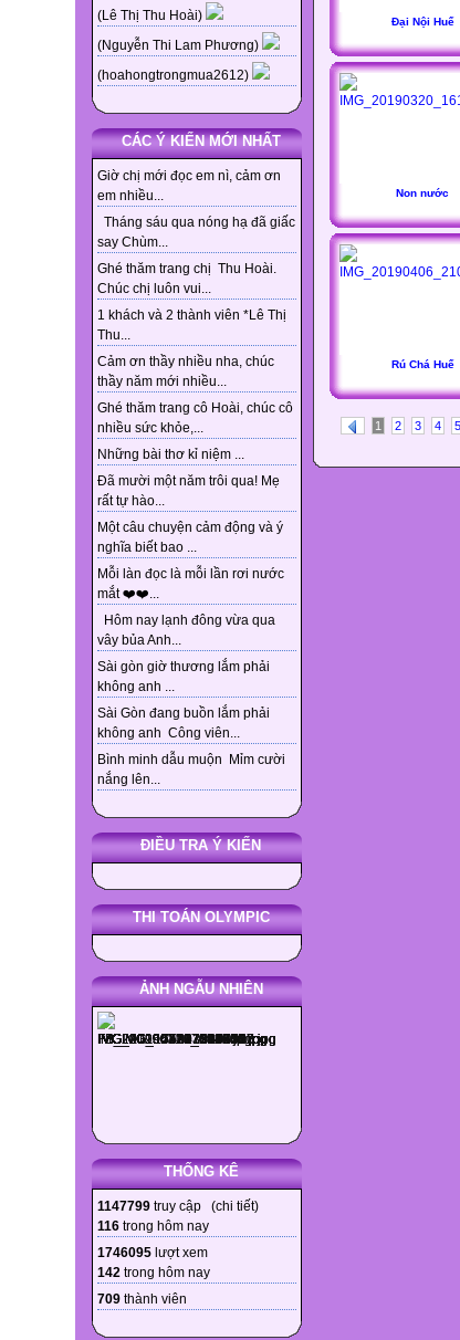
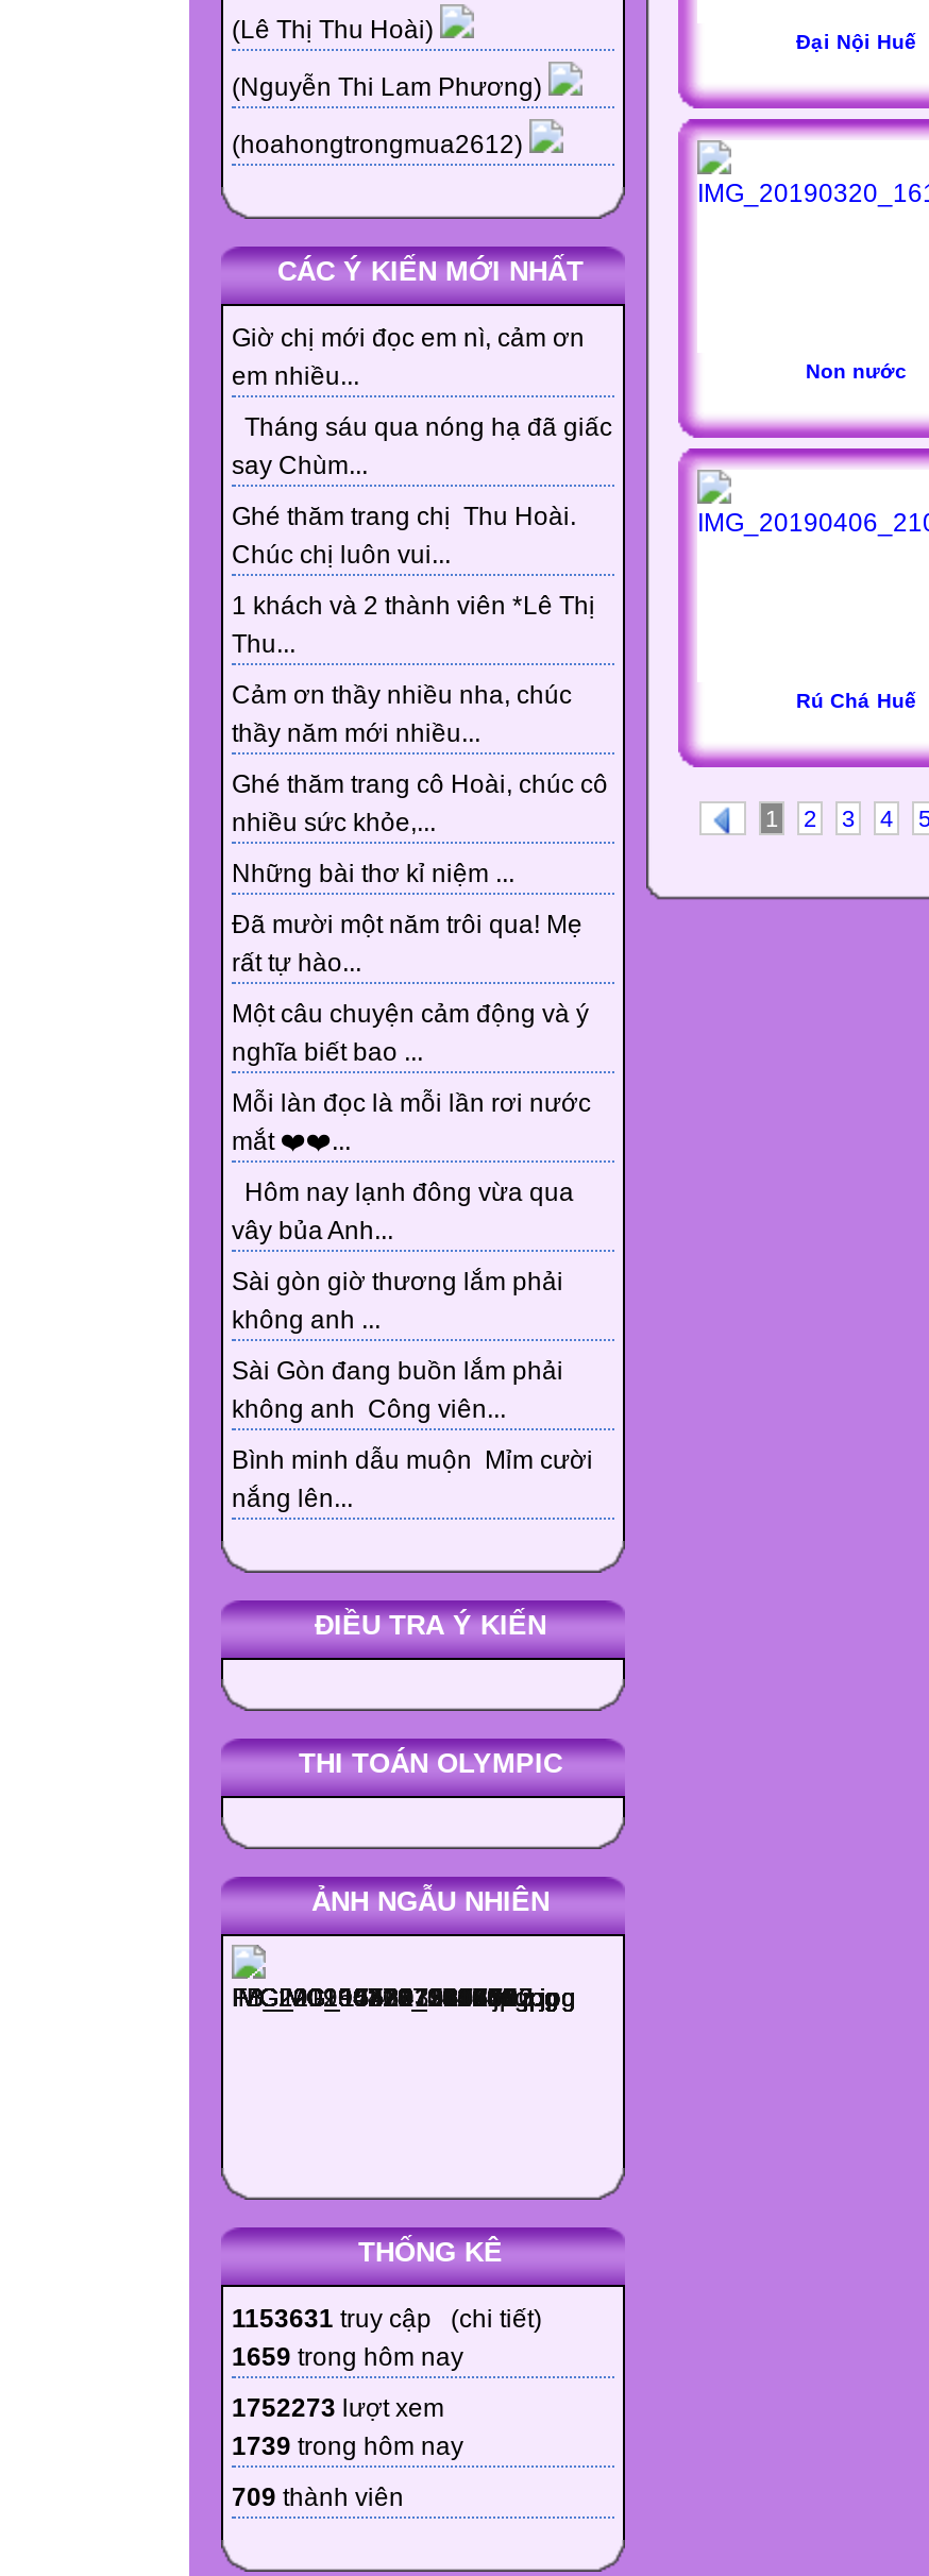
[97,1199,259,1214] 1147799 truy cập (chi tiết) -> [232,2304,542,2334] 1153631 truy cập (chi tiết)
[97,1219,209,1234] 116 trong hôm nay -> [232,2343,463,2372] 1659 trong hôm nay
[97,1245,208,1261] 1746095 lượt xem -> [232,2394,444,2423] 1752273 lượt xem
[97,1265,210,1281] 142 trong hôm nay -> [232,2432,463,2462] 1739 trong hôm nay

